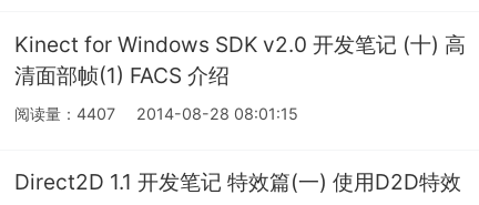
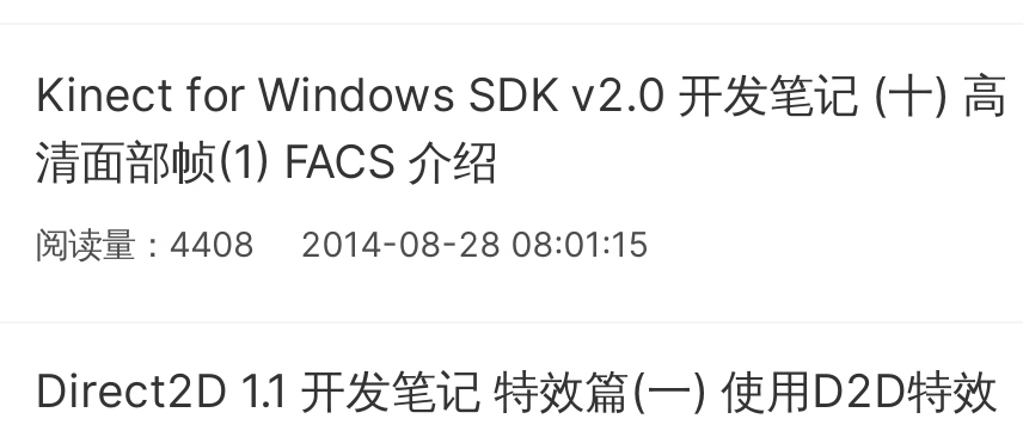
[15,104,298,123] 阅读量：4407 2014-08-28 08:01:15 -> [35,224,649,265] 阅读量：4408 2014-08-28 08:01:15

